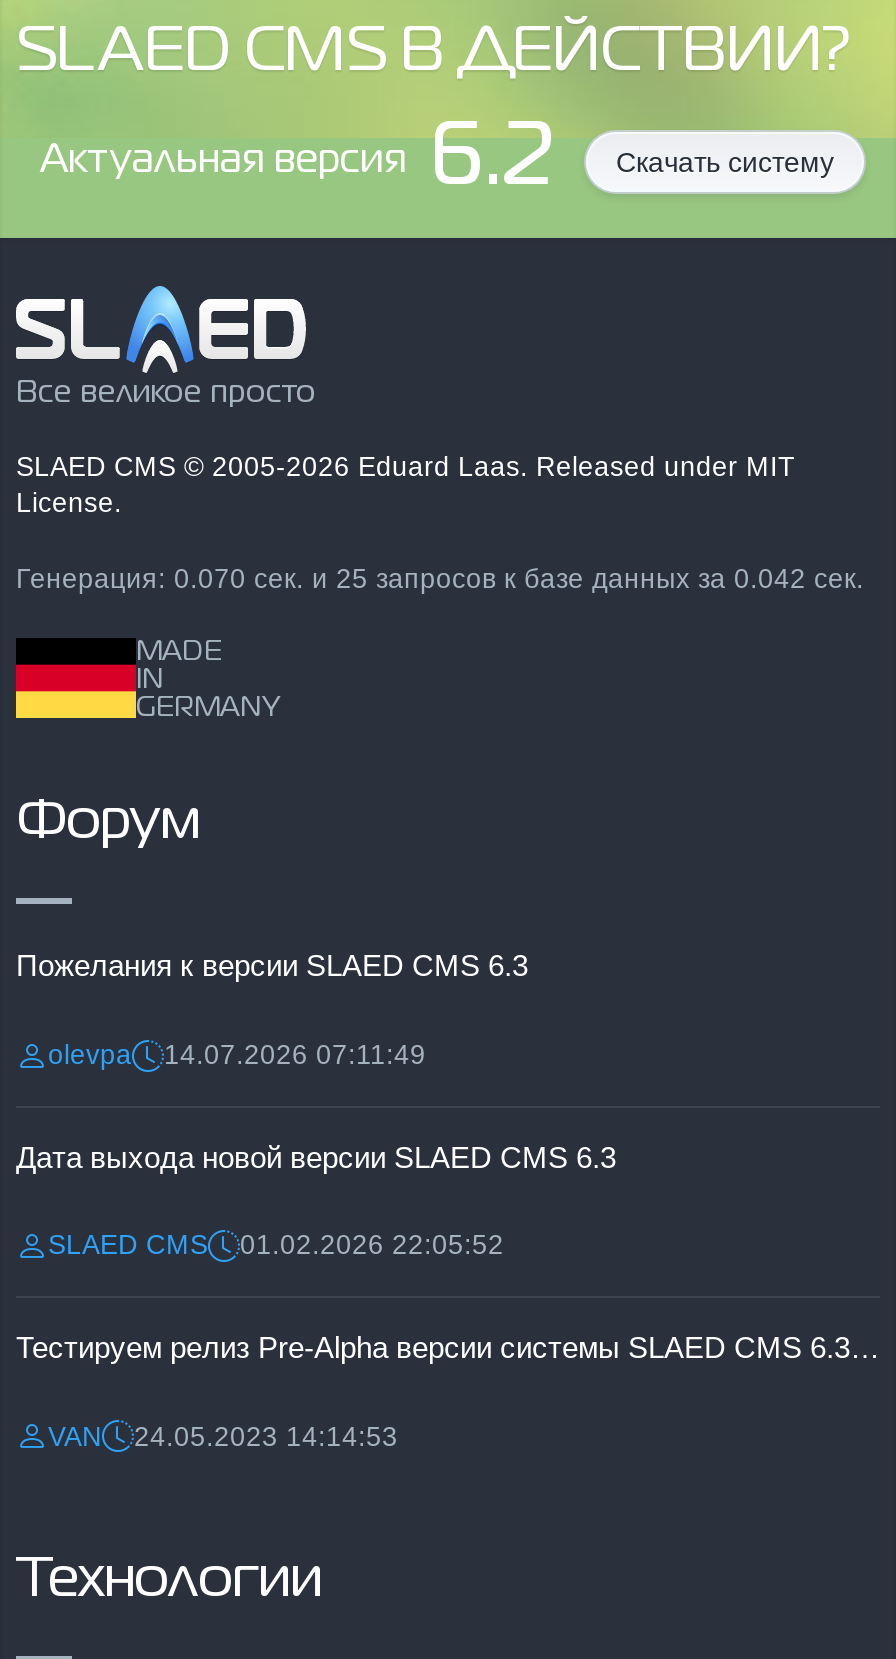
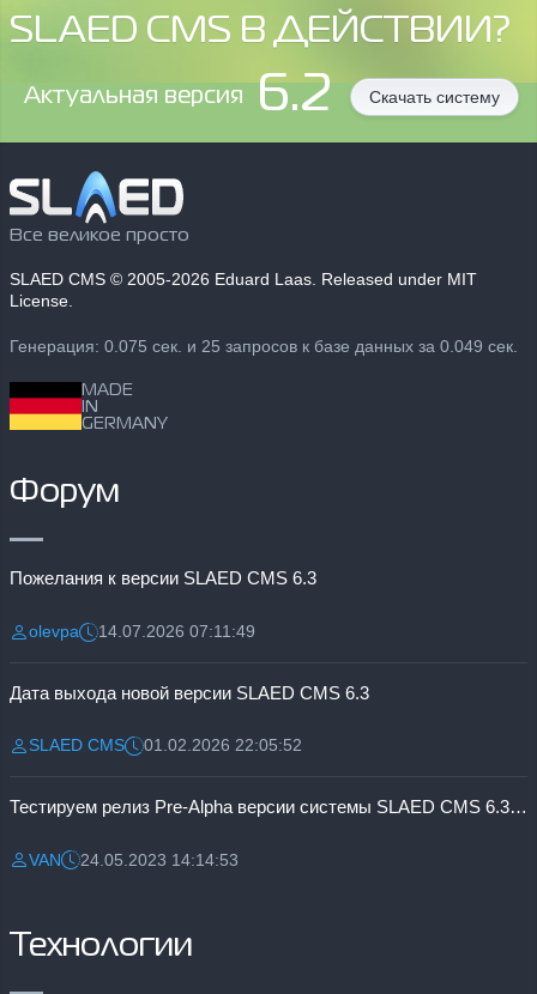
[16,565,864,595] Генерация: 0.070 сек. и 25 запросов к базе данных за 0.042 сек. -> [10,338,518,356] Генерация: 0.075 сек. и 25 запросов к базе данных за 0.049 сек.

